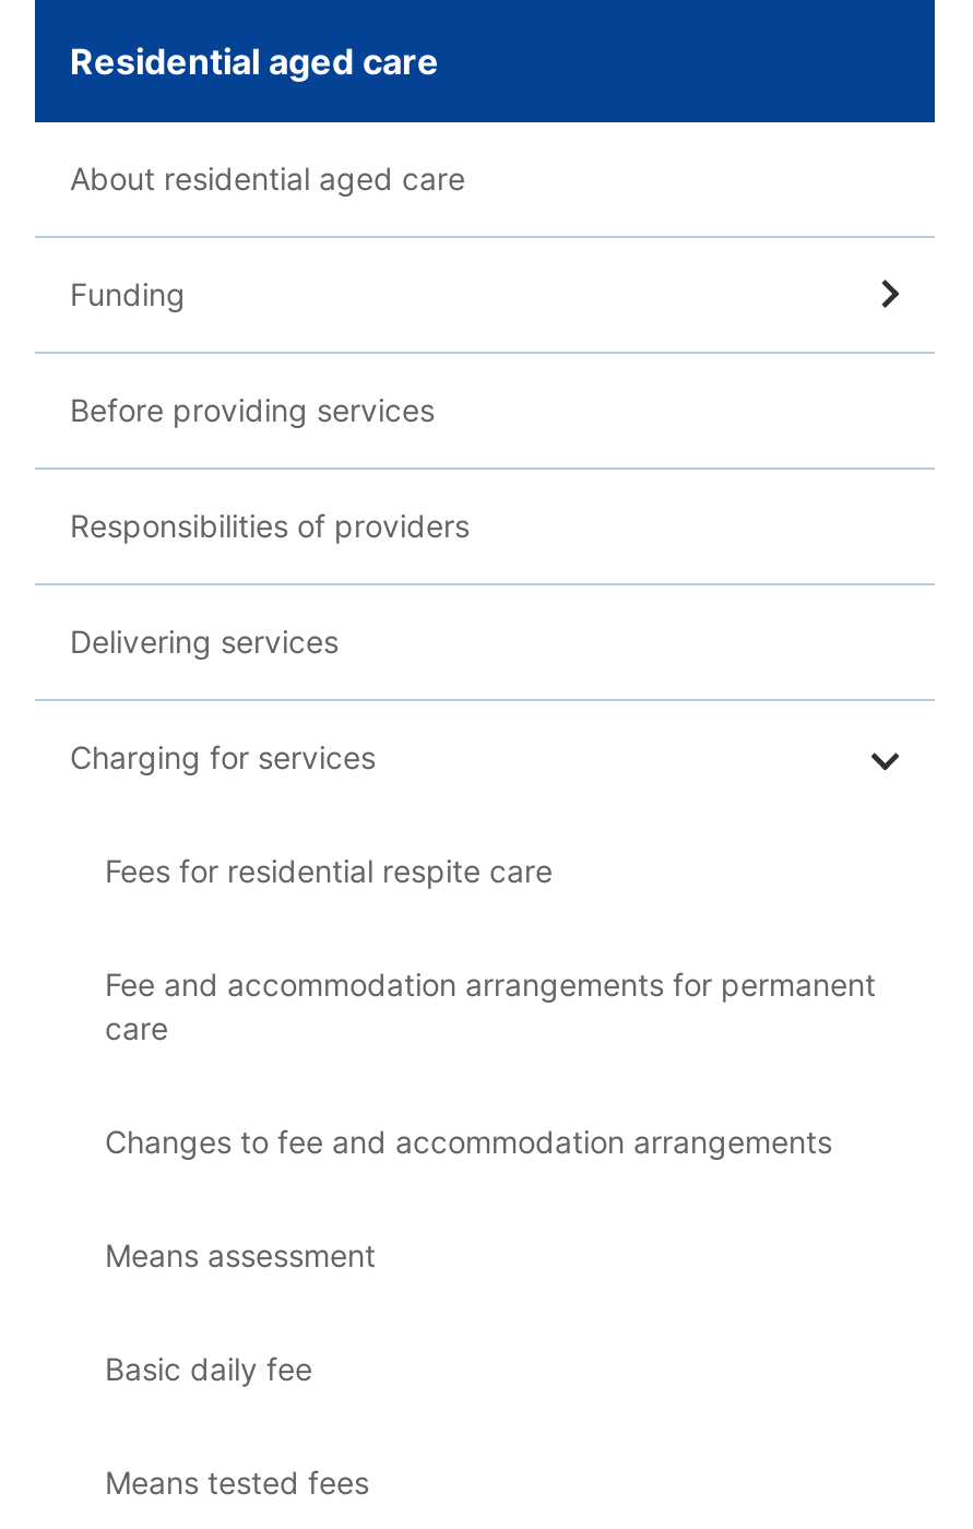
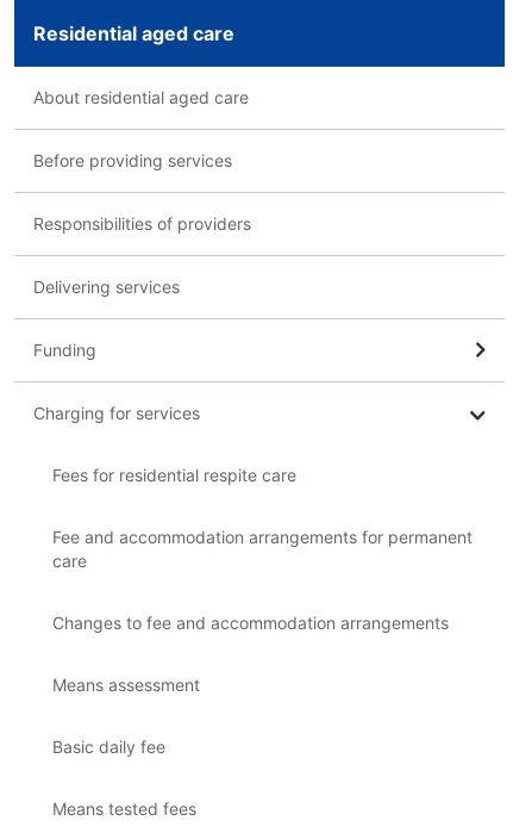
moved [70,274,186,311] -> [33,339,96,359]: Funding
moved [70,390,470,659] -> [33,150,251,296]: Before providing services | Responsibilities of providers | Delivering services

